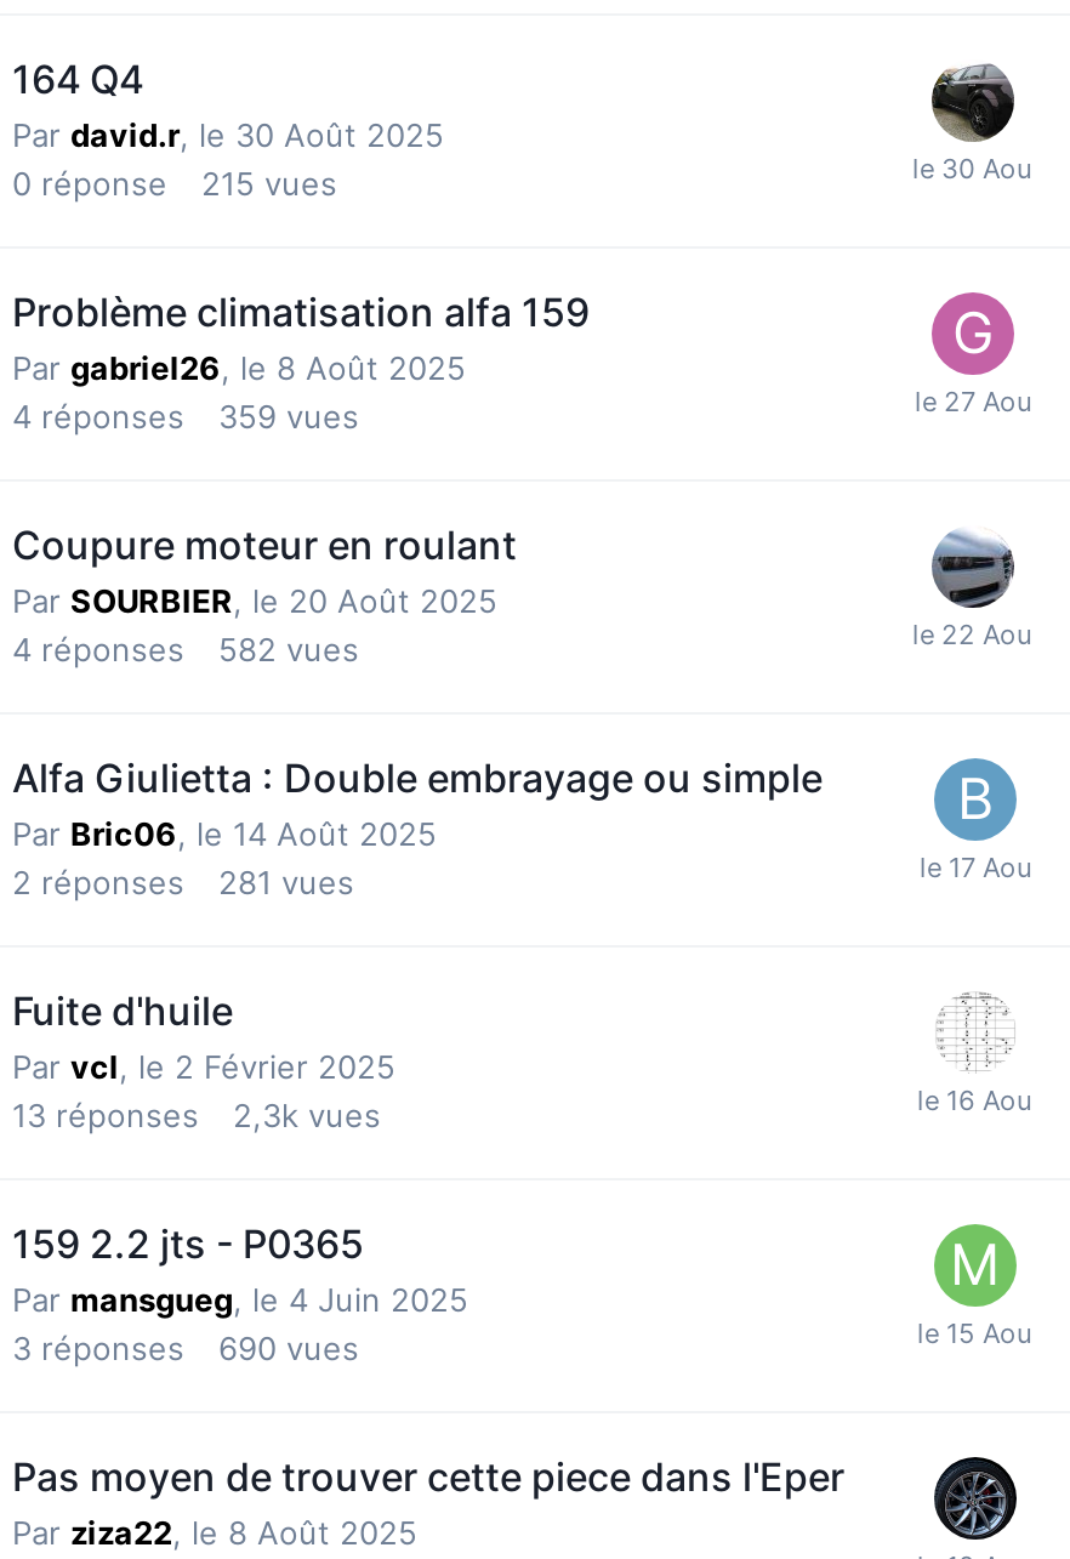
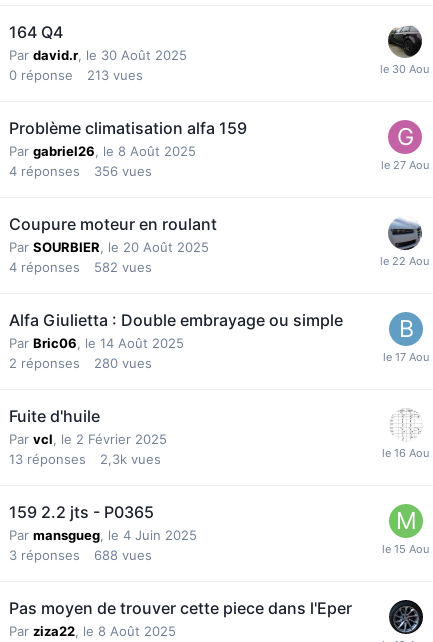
[12,163,337,201] 0 réponse 215 vues -> [9,66,143,82] 0 réponse 213 vues
[12,396,359,434] 4 réponses 359 vues -> [9,162,152,178] 4 réponses 356 vues
[12,861,354,900] 2 réponses 281 vues -> [9,354,152,370] 2 réponses 280 vues
[12,1327,359,1366] 3 réponses 690 vues -> [9,546,152,562] 3 réponses 688 vues

